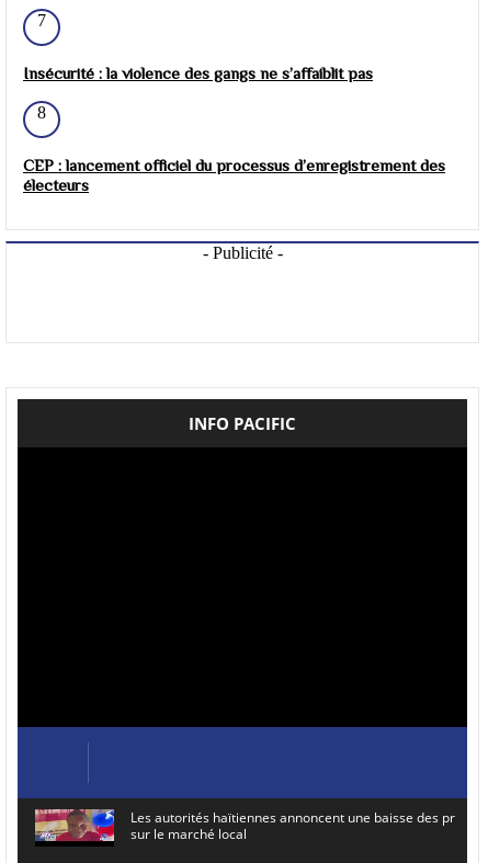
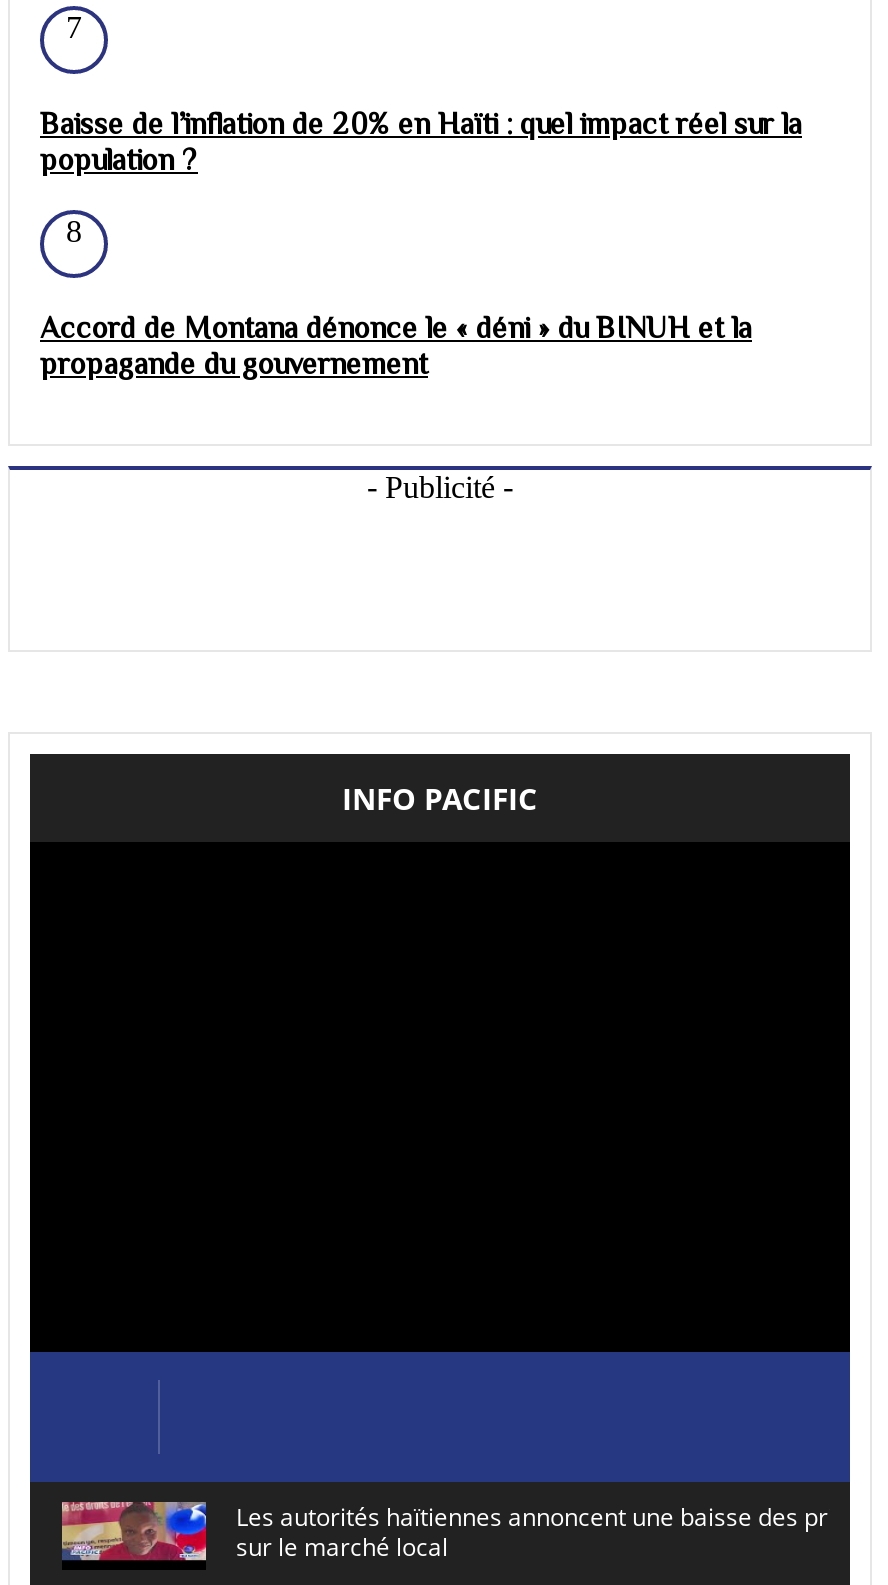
[23,64,373,82] Insécurité : la violence des gangs ne s’affaiblit pas -> [40,106,802,176] Baisse de l’inflation de 20% en Haïti : quel impact réel sur la | population ?
[23,156,445,194] CEP : lancement officiel du processus d’enregistrement des | électeurs -> [40,310,752,380] Accord de Montana dénonce le « déni » du BINUH et la | propagande du gouvernement

